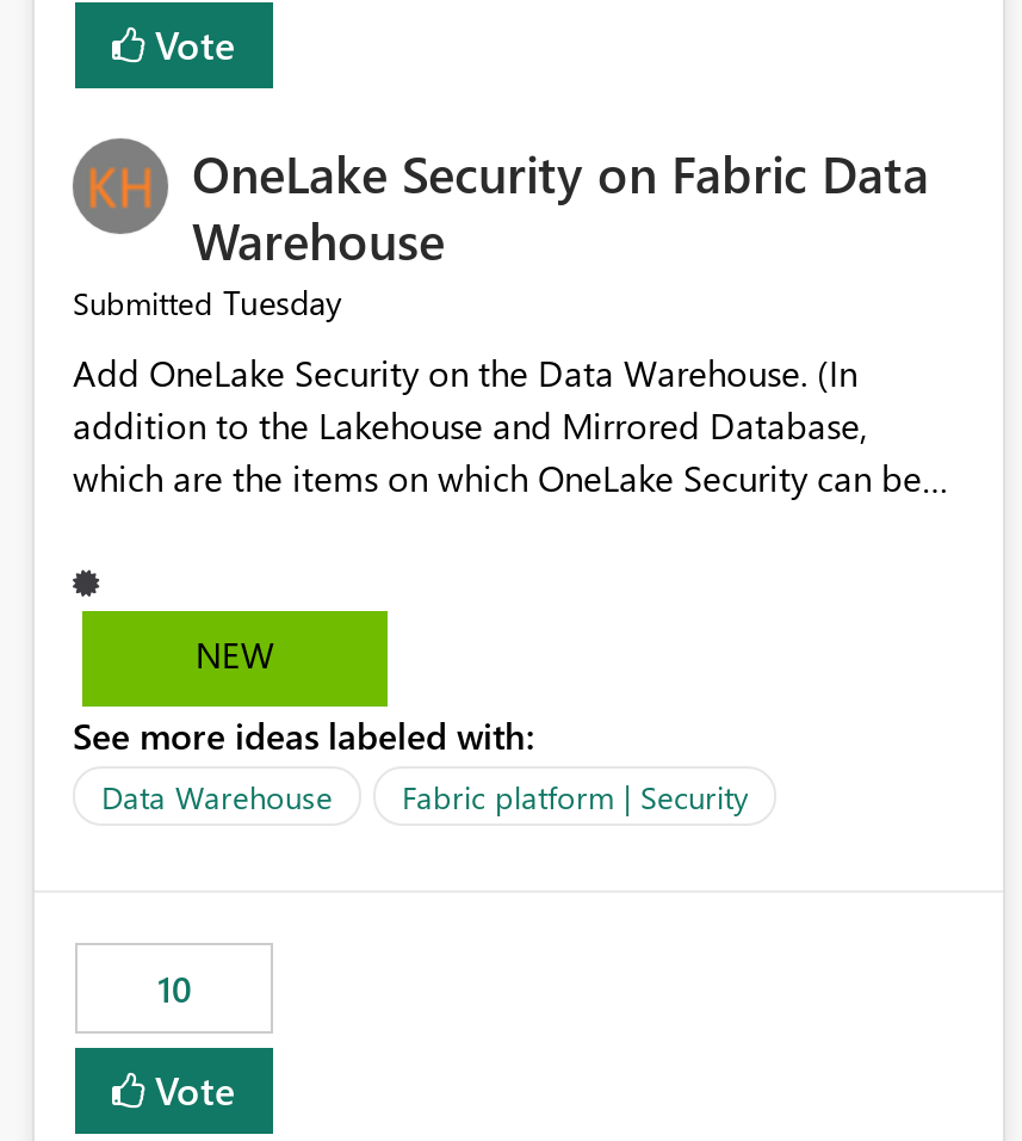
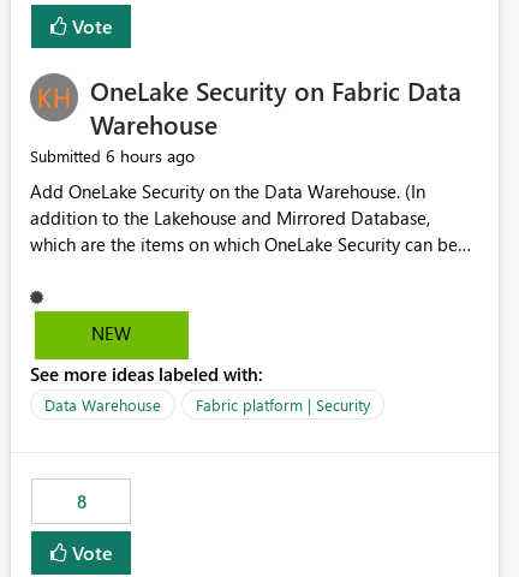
[73,280,342,326] Submitted Tuesday -> [30,145,195,168] Submitted 6 hours ago
[157,965,191,1013] 10 -> [76,490,86,514] 8

